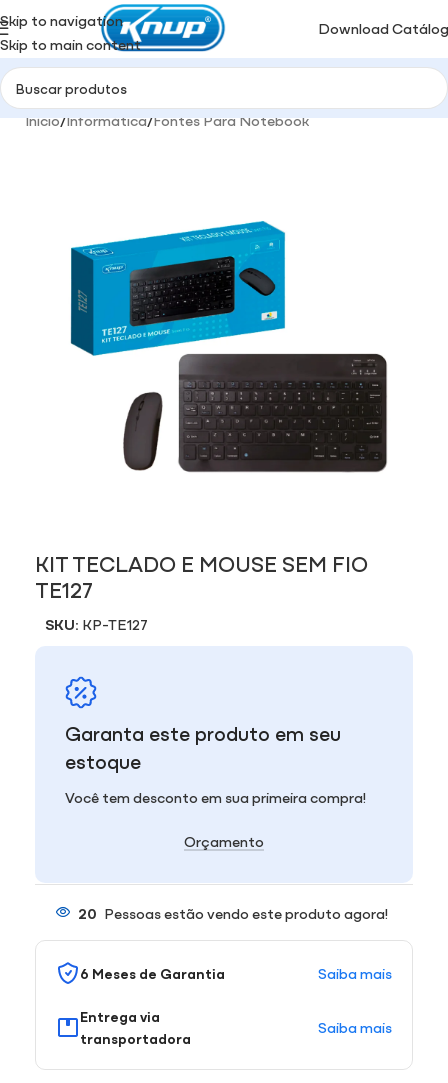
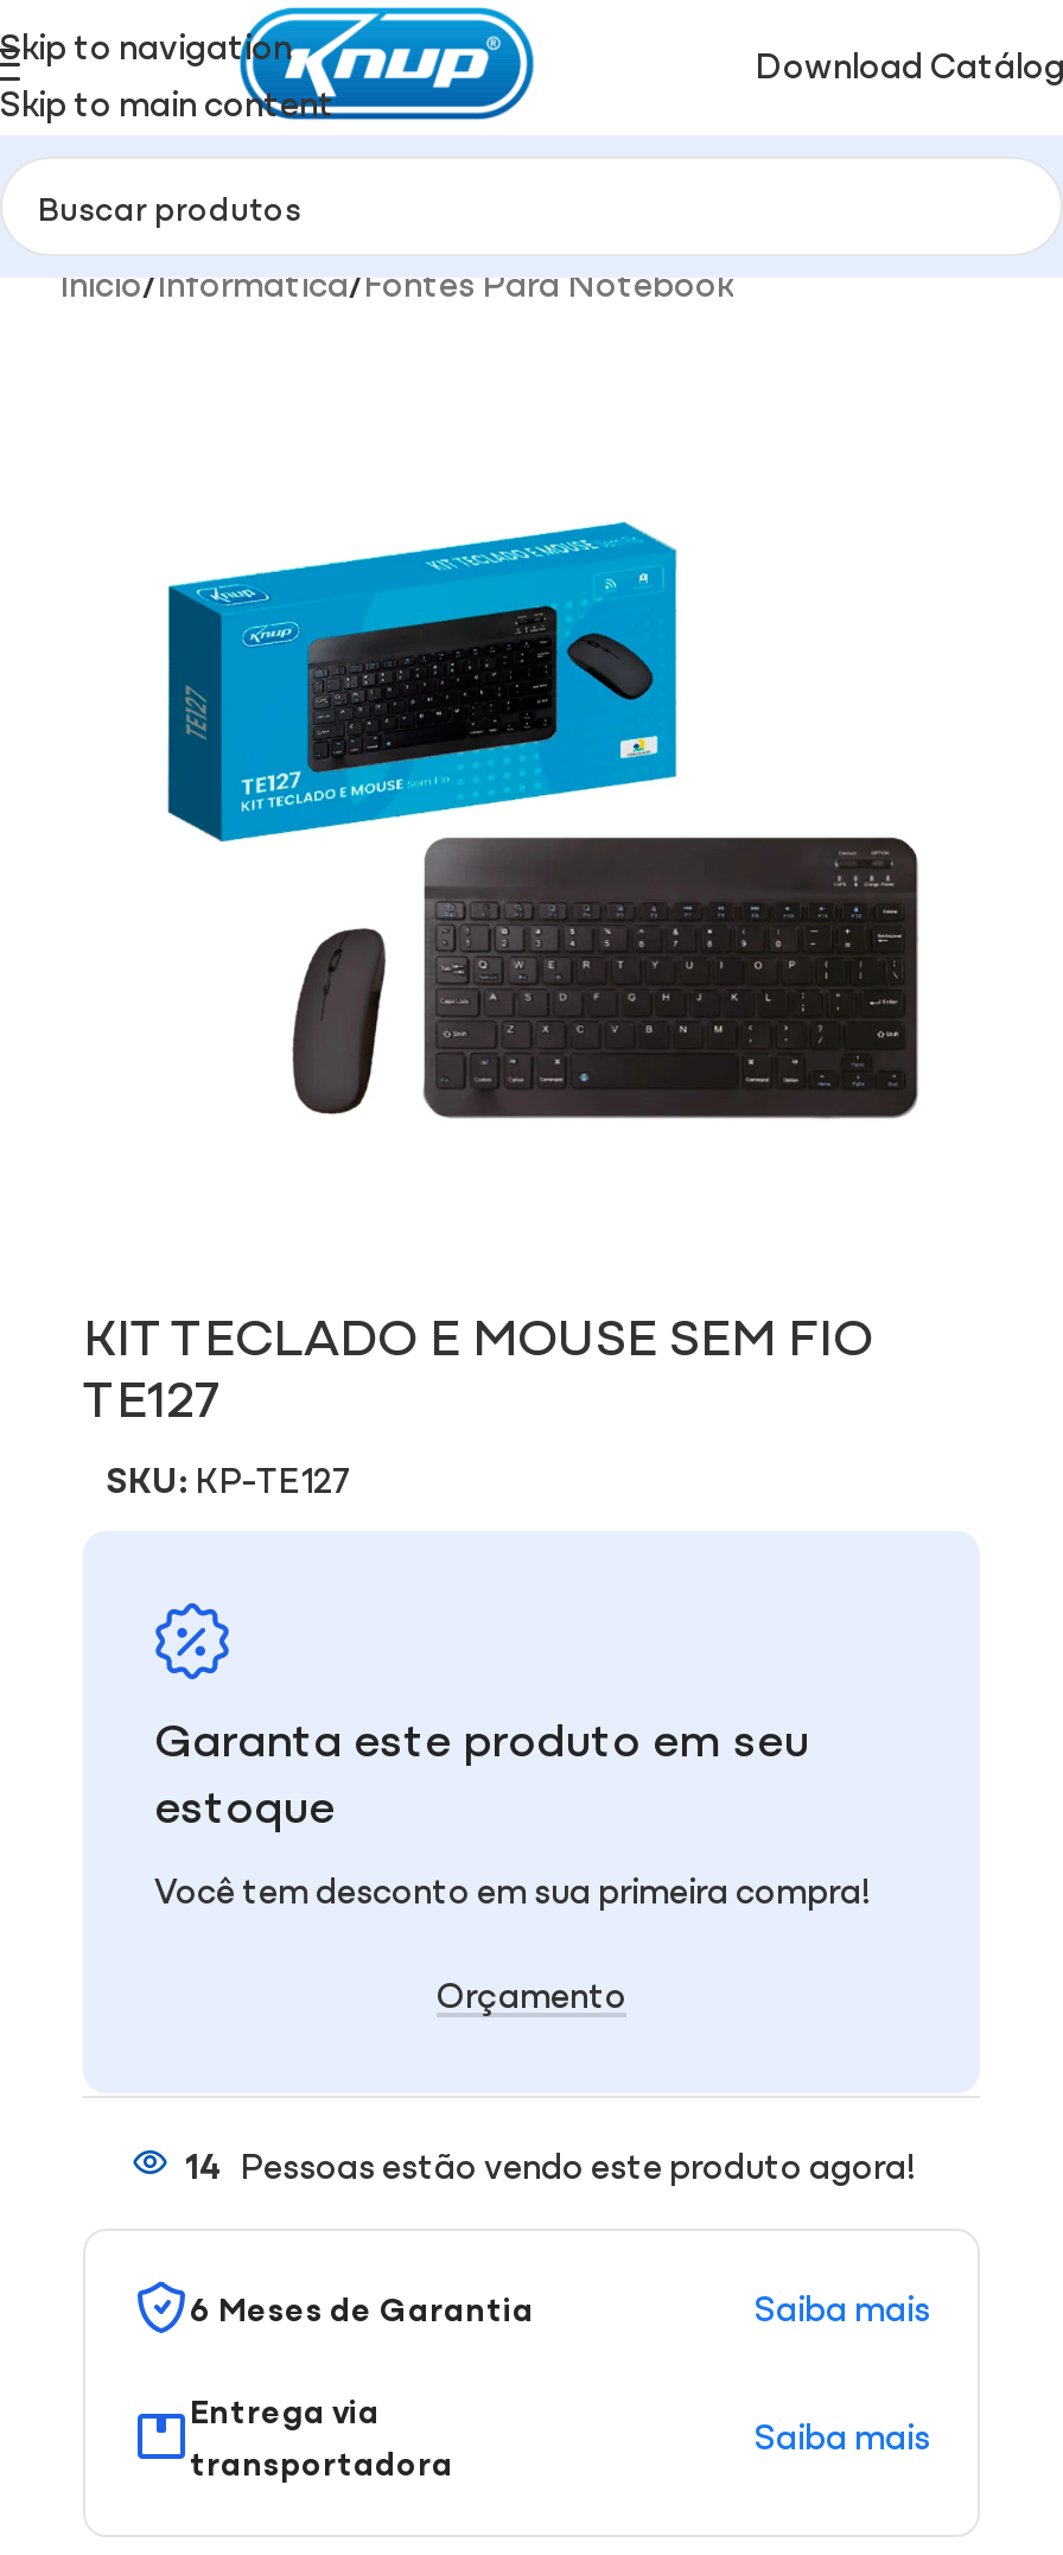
[78,902,388,923] 20 Pessoas estão vendo este produto agora! -> [185,2138,914,2188] 14 Pessoas estão vendo este produto agora!

